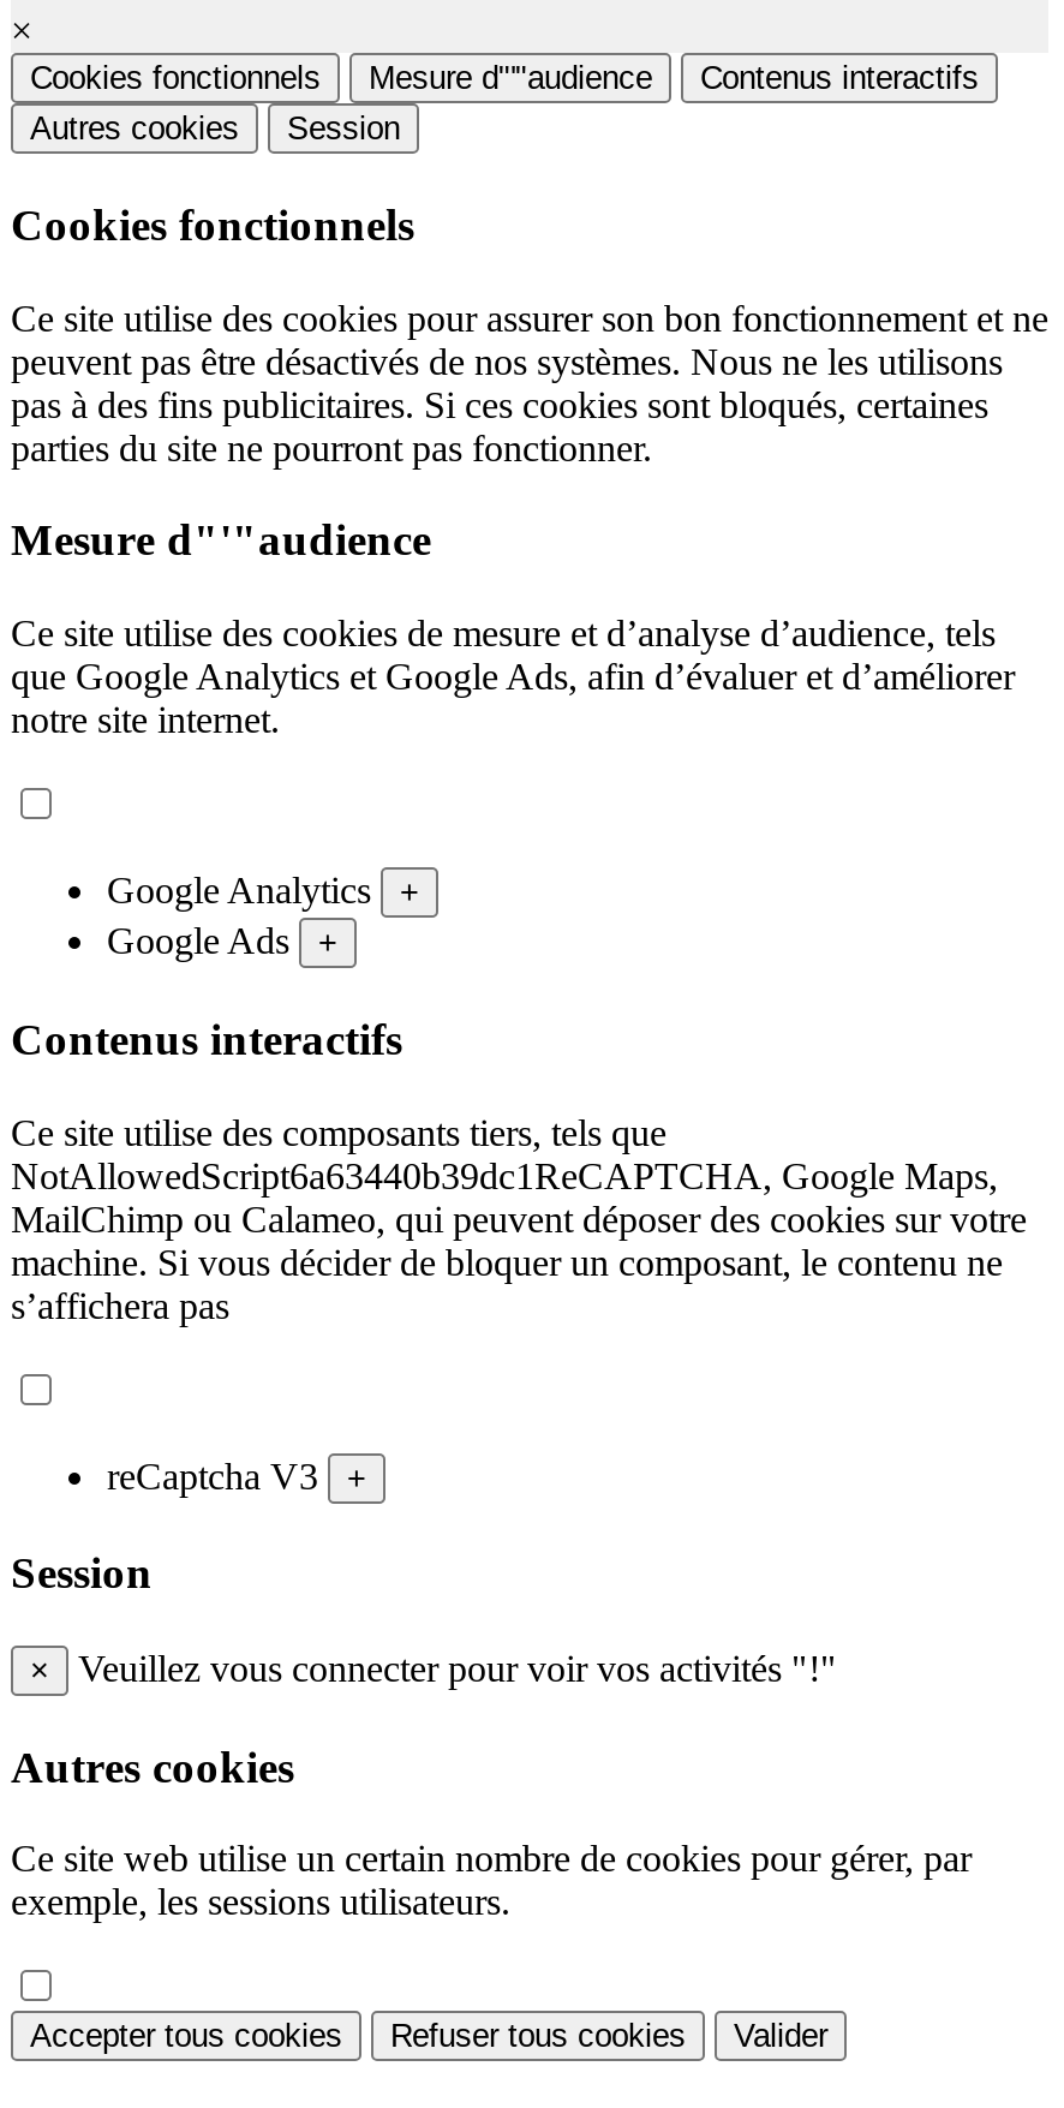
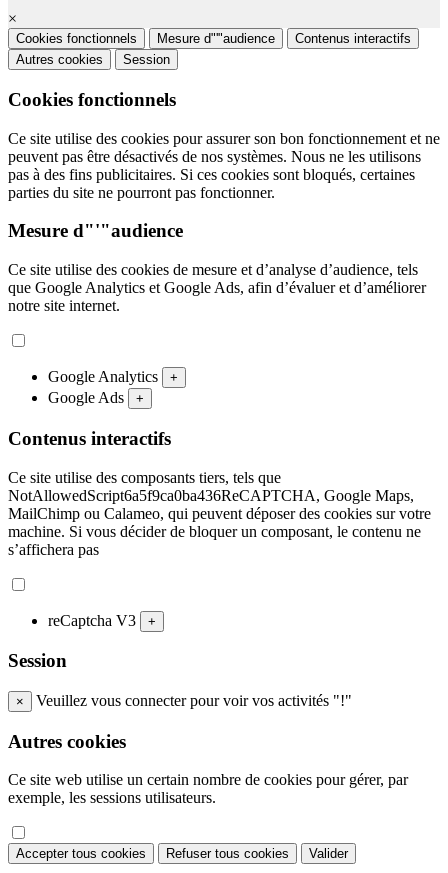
[11,1154,998,1195] NotAllowedScript6a63440b39dc1ReCAPTCHA, Google Maps, -> [8,486,414,503] NotAllowedScript6a5f9ca0ba436ReCAPTCHA, Google Maps,

